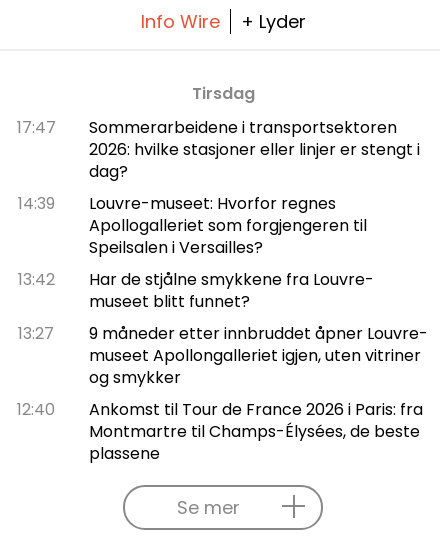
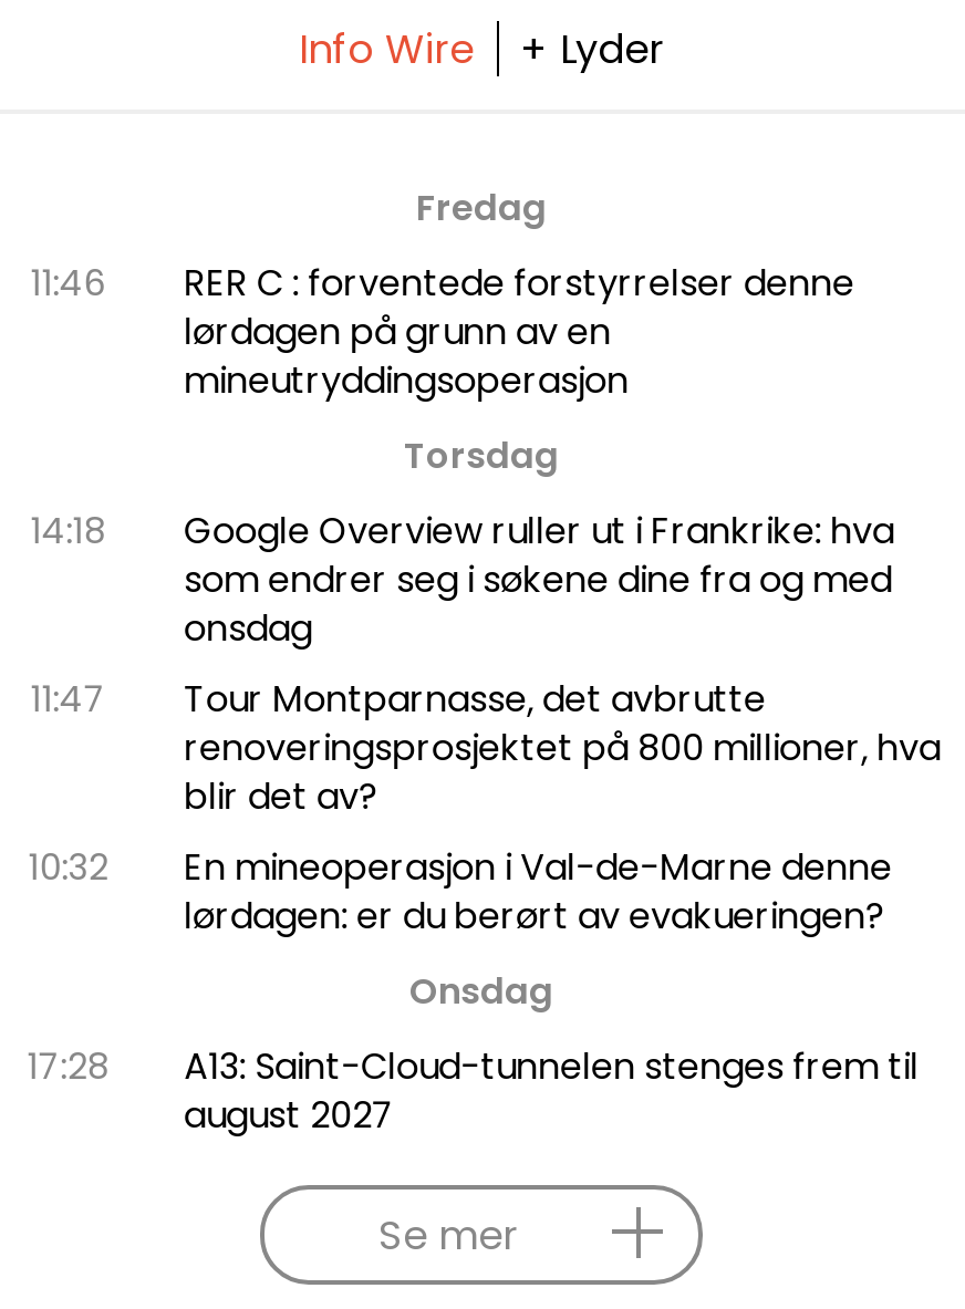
[17,82,428,465] Tirsdag | 17:47 | Sommerarbeidene i transportsektoren | 2026: hvilke stasjoner eller linjer er stengt i | dag? | 14:39 | Louvre-museet: Hvorfor regnes | Apollogalleriet som forgjengeren til | Speilsalen i Versailles? | 13:42 | Har de stjålne smykkene fra Louvre- | museet blitt funnet? | 13:27 | 9 måneder etter innbruddet åpner Louvre- | museet Apollongalleriet igjen, uten vitriner | og smykker | 12:40 | Ankomst til Tour de France 2026 i Paris: fra | Montmartre til Champs-Élysées, de beste | plassene -> [27,182,941,1140] Fredag | 11:46 | RER C : forventede forstyrrelser denne | lørdagen på grunn av en | mineutryddingsoperasjon | Torsdag | 14:18 | Google Overview ruller ut i Frankrike: hva | som endrer seg i søkene dine fra og med | onsdag | 11:47 | Tour Montparnasse, det avbrutte | renoveringsprosjektet på 800 millioner, hva | blir det av? | 10:32 | En mineoperasjon i Val-de-Marne denne | lørdagen: er du berørt av evakueringen? | Onsdag | 17:28 | A13: Saint-Cloud-tunnelen stenges frem til | august 2027

